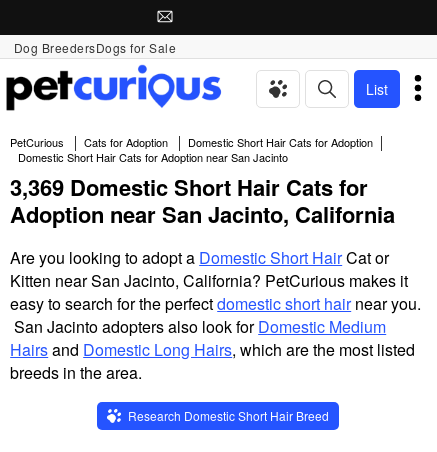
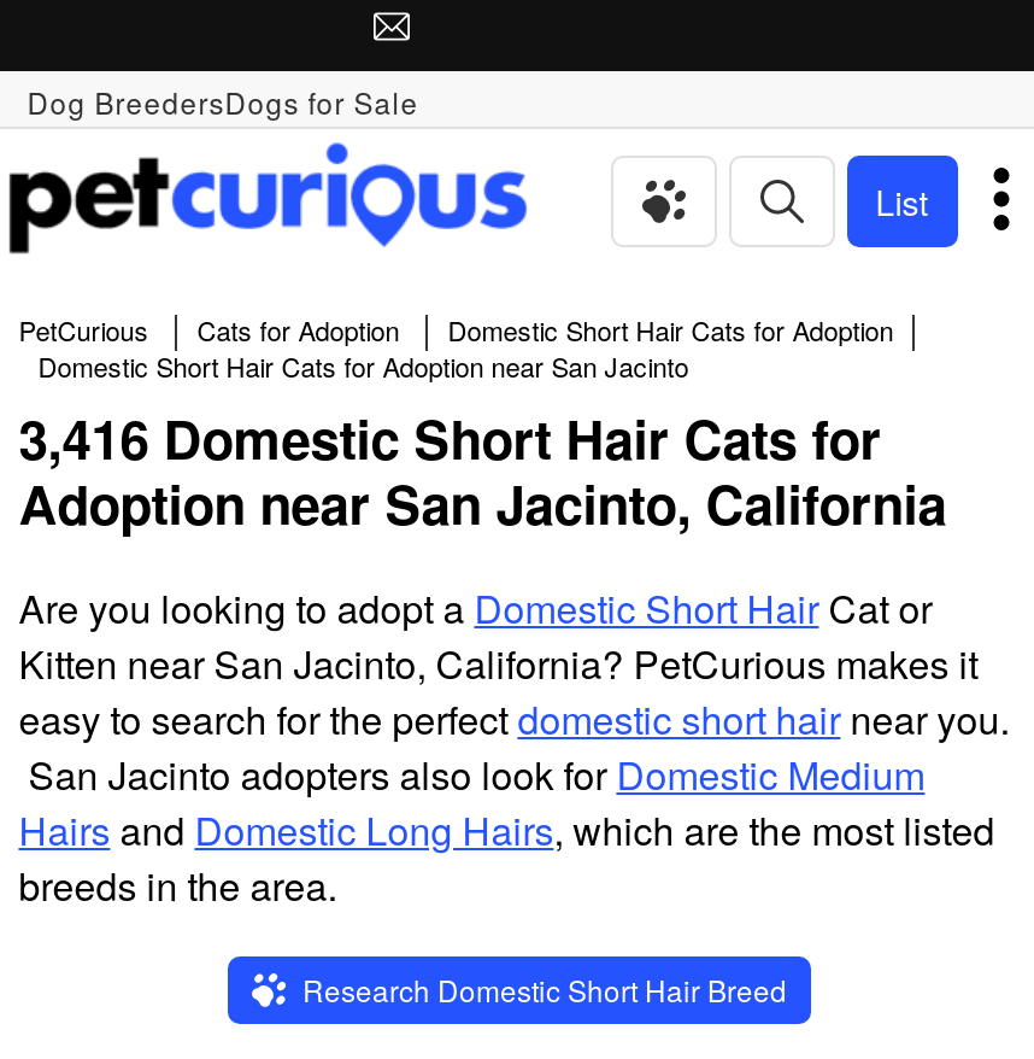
[10,171,368,203] 3,369 Domestic Short Hair Cats for -> [19,399,881,476] 3,416 Domestic Short Hair Cats for

